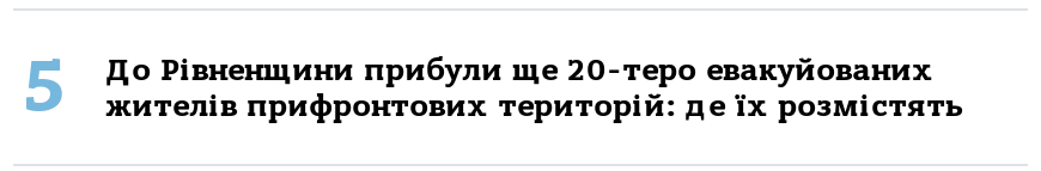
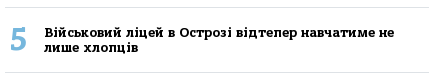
[106,51,963,123] До Рівненщини прибули ще 20-теро евакуйованих | жителів прифронтових територій: де їх розмістять -> [44,25,394,55] Військовий ліцей в Острозі відтепер навчатиме не | лише хлопців

